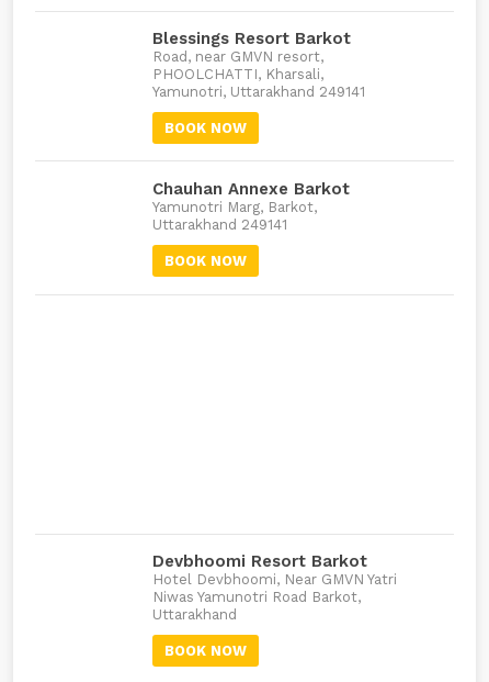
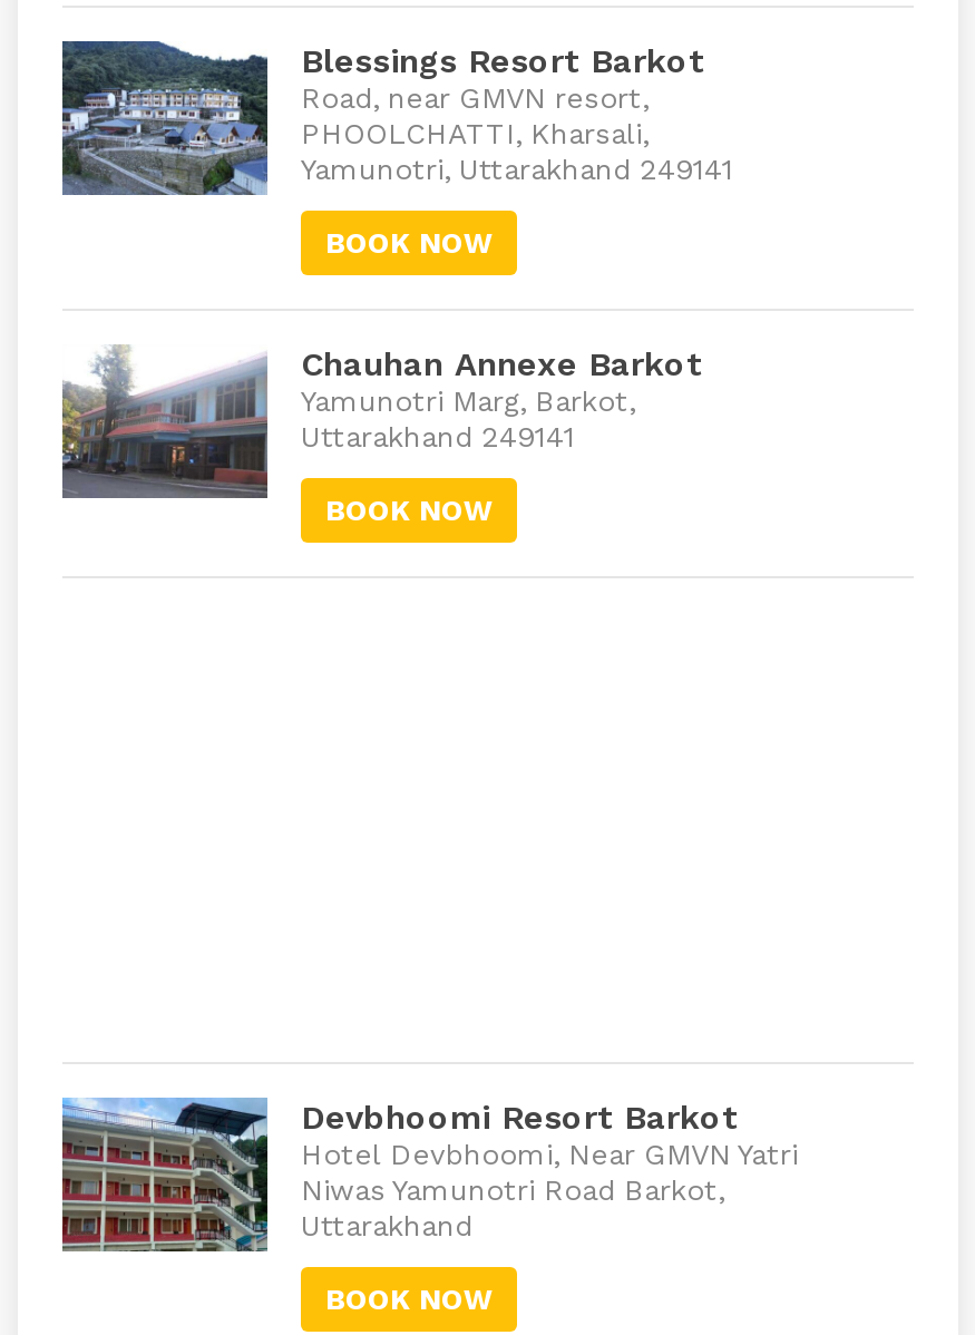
none -> [60,38,270,196] [image]
none -> [60,343,270,499] [image]
none -> [60,1094,270,1253] [image]

